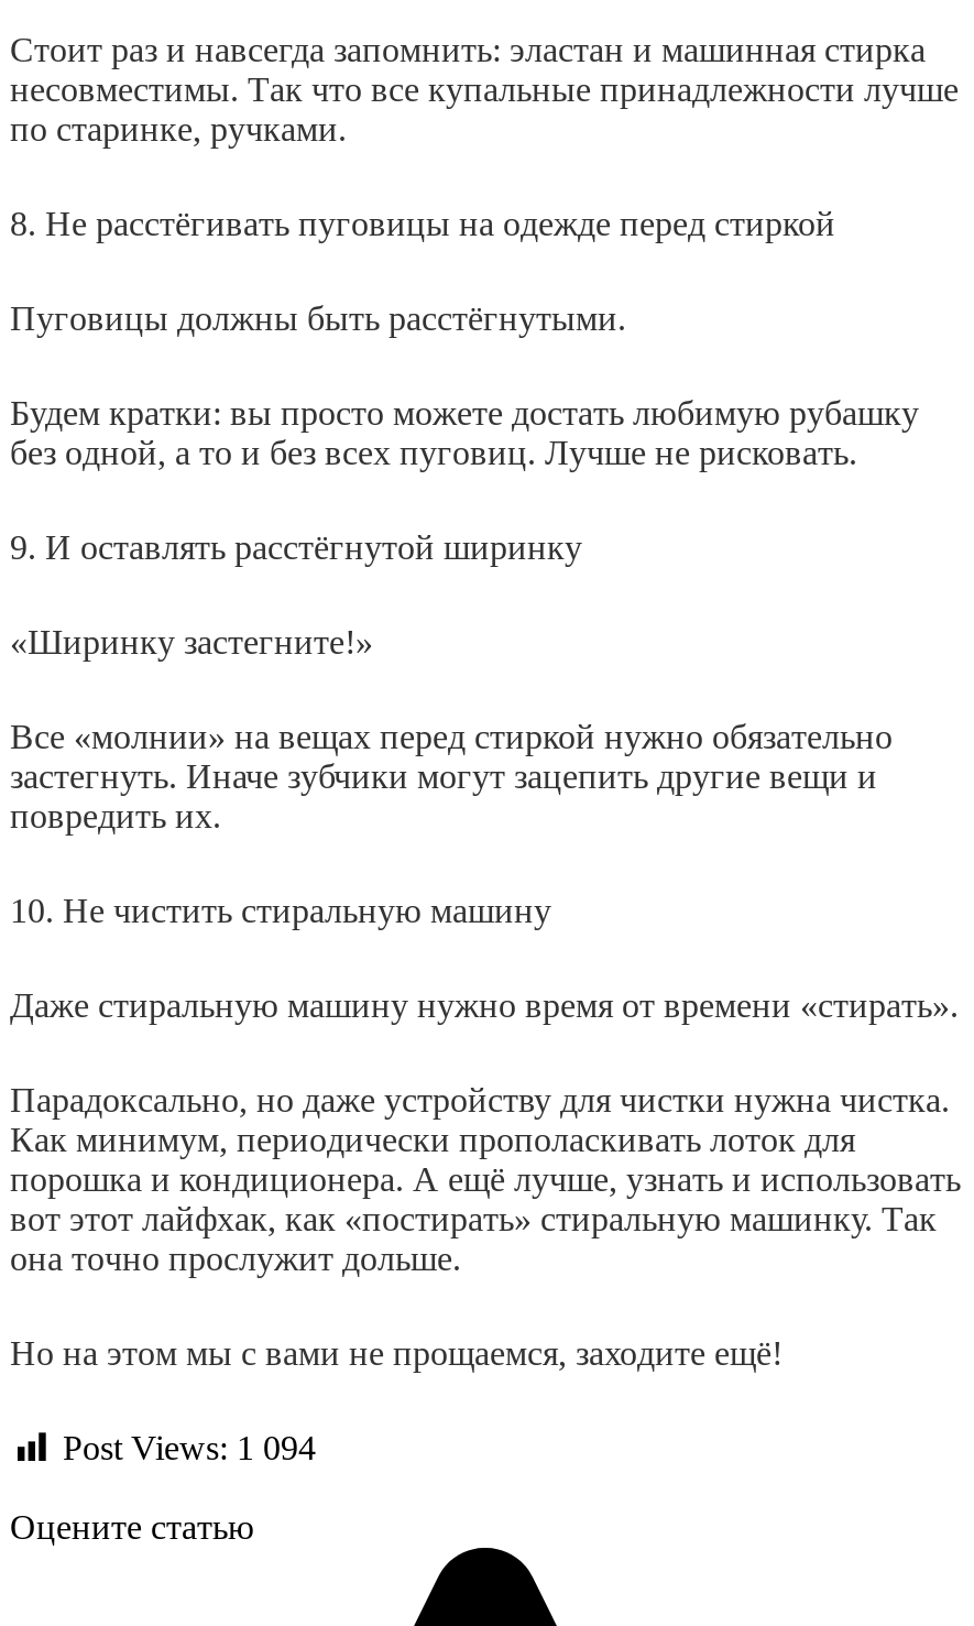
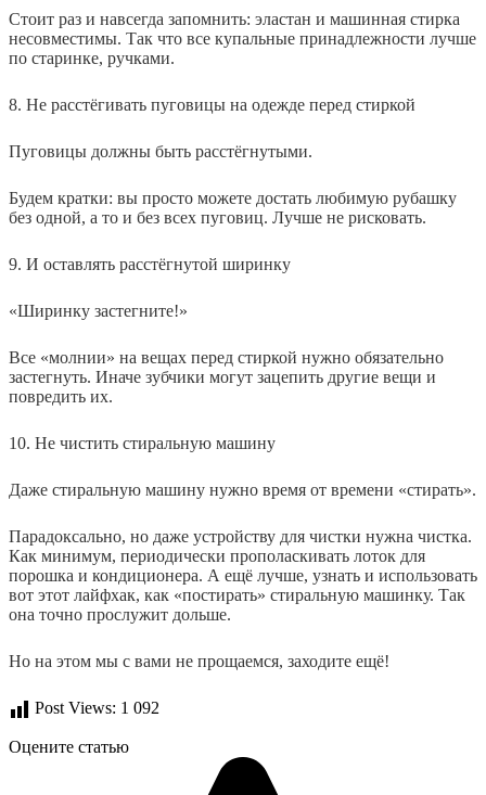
[63,1429,316,1466] Post Views: 1 094 -> [35,698,159,717] Post Views: 1 092

